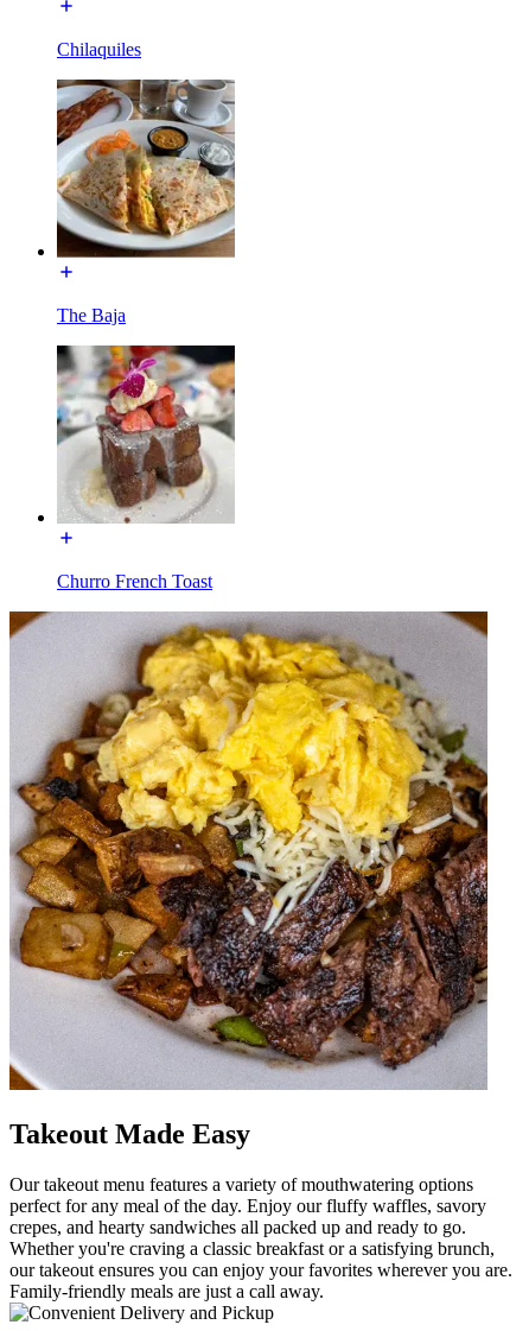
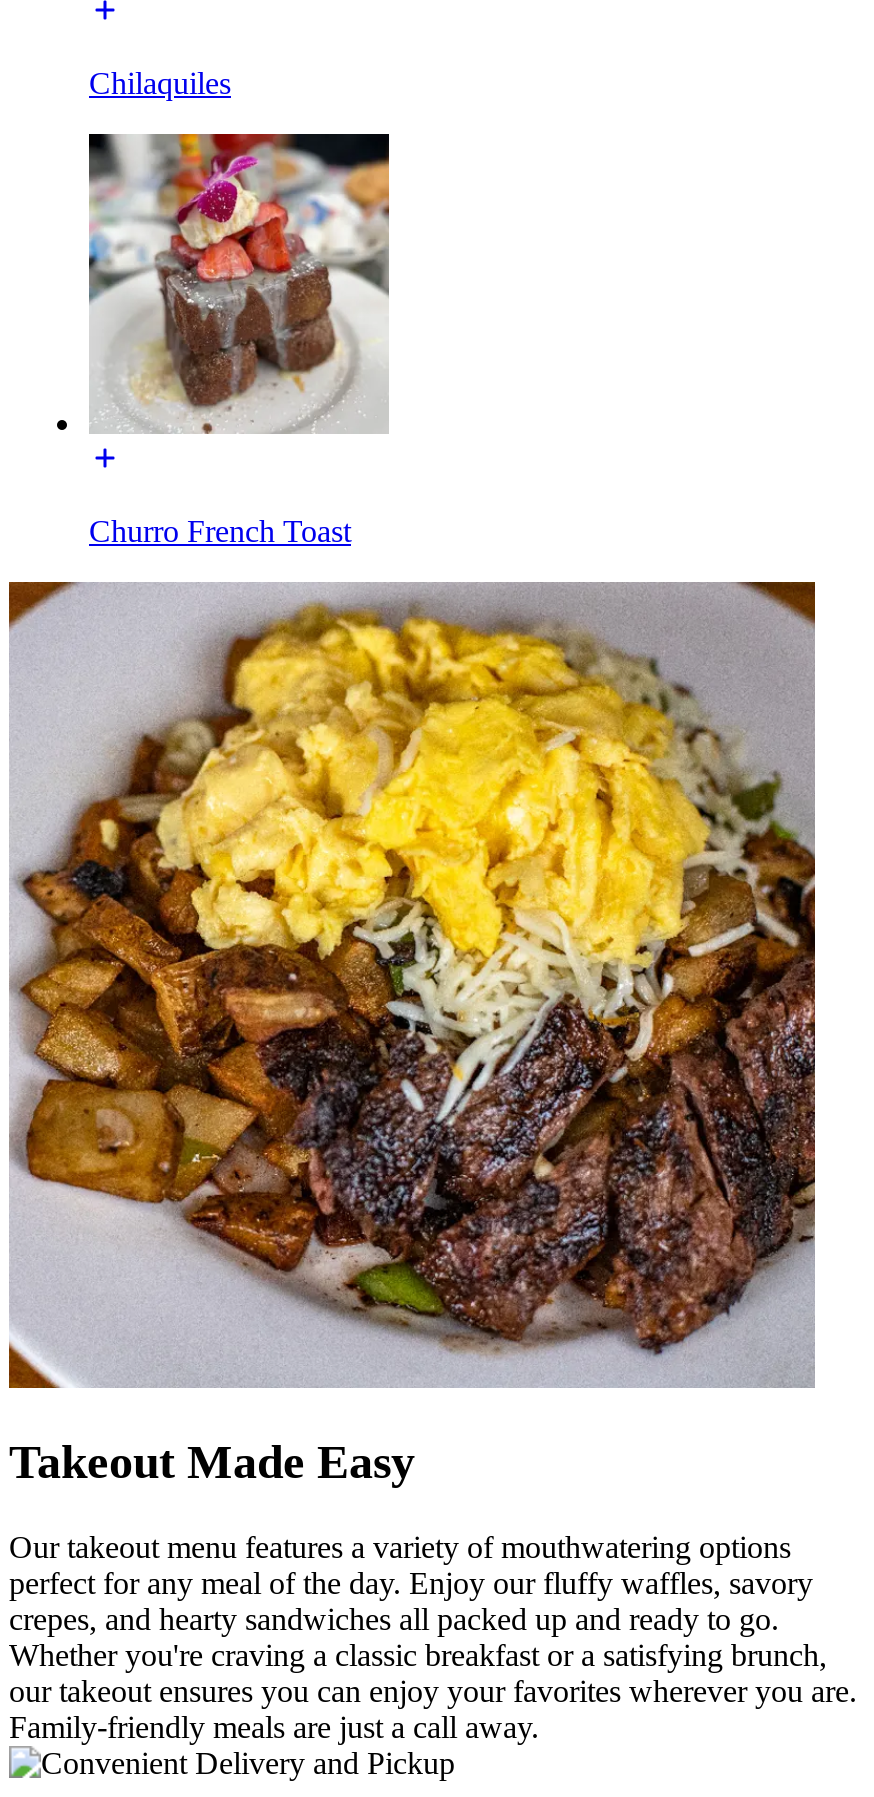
[56,78,235,325] [image] | The Baja -> none

